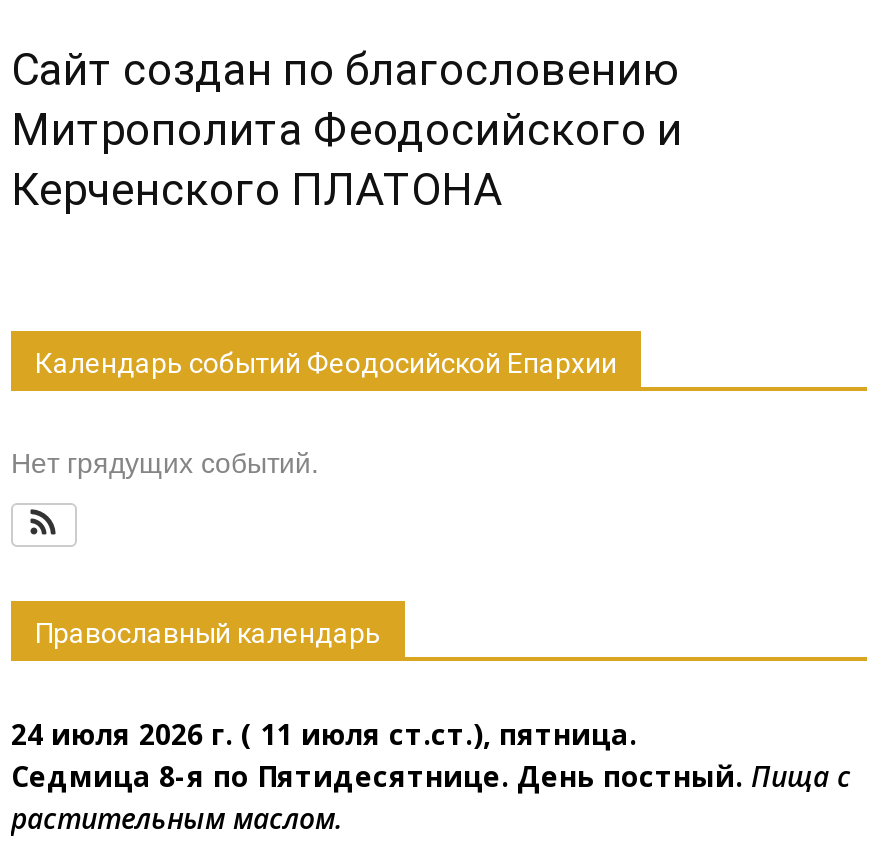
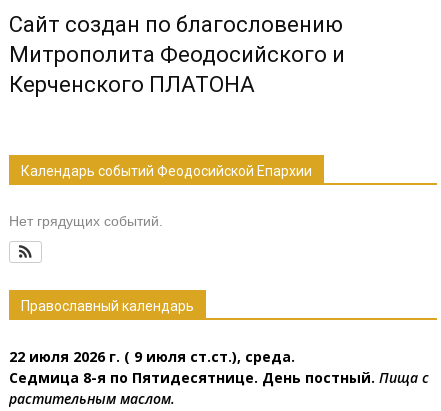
[11,714,637,752] 24 июля 2026 г. ( 11 июля ст.ст.), пятница. -> [9,347,295,366] 22 июля 2026 г. ( 9 июля ст.ст.), среда.

